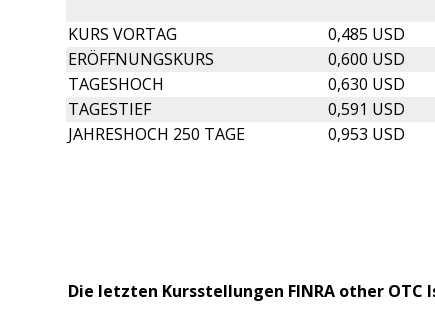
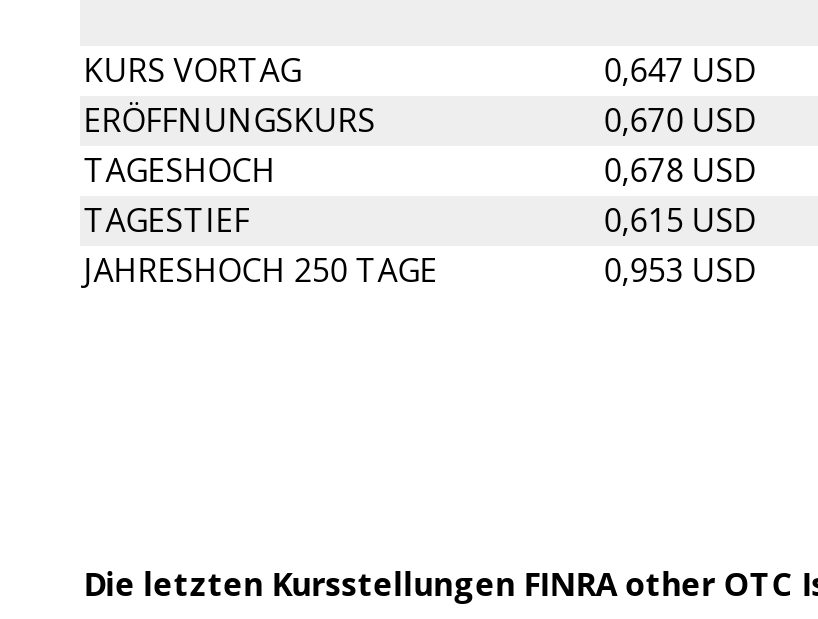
[328,23,405,45] 0,485 USD -> [604,48,758,92] 0,647 USD
[328,48,405,70] 0,600 USD -> [604,98,758,142] 0,670 USD
[328,73,405,95] 0,630 USD -> [604,148,758,192] 0,678 USD
[328,98,405,120] 0,591 USD -> [604,198,758,242] 0,615 USD

